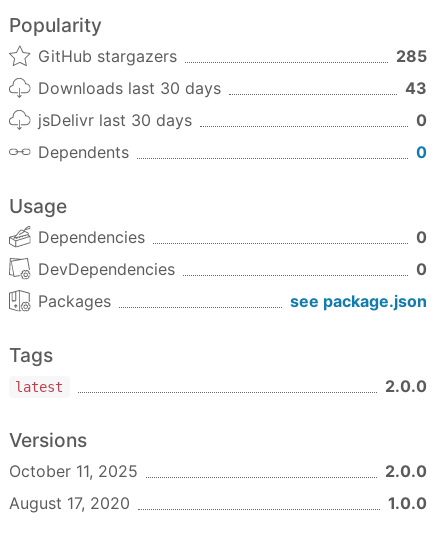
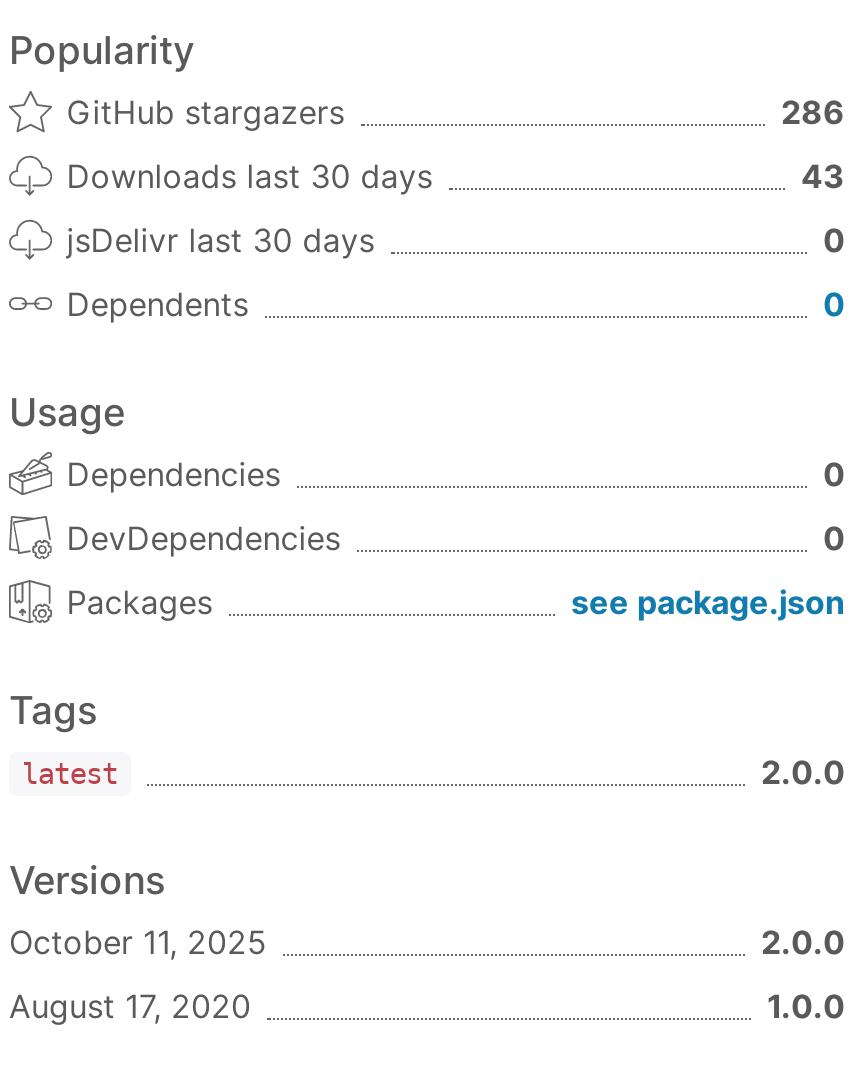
[396,46,427,66] 285 -> [781,93,845,133] 286

